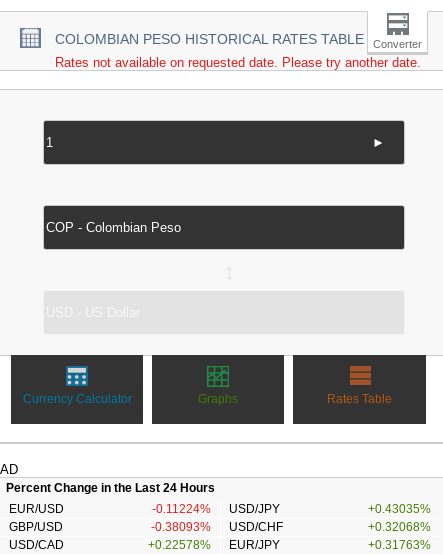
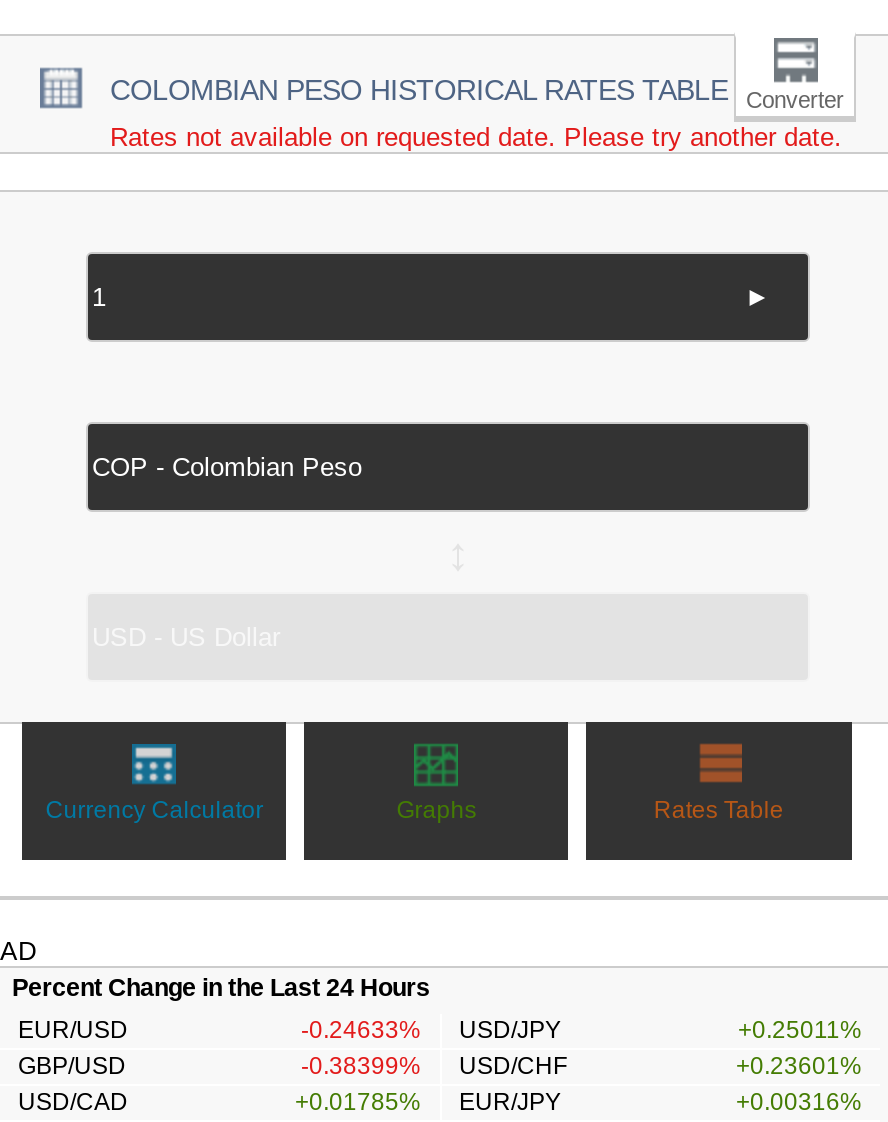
[151,502,280,516] -0.11224% USD/JPY -> [301,1016,561,1044] -0.24633% USD/JPY
[368,502,431,516] +0.43035% -> [738,1016,862,1044] +0.25011%
[150,520,283,534] -0.38093% USD/CHF -> [301,1052,567,1080] -0.38399% USD/CHF
[368,520,431,534] +0.32068% -> [736,1052,862,1080] +0.23601%
[147,538,280,552] +0.22578% EUR/JPY -> [295,1088,561,1116] +0.01785% EUR/JPY
[368,538,431,552] +0.31763% -> [736,1088,862,1116] +0.00316%

